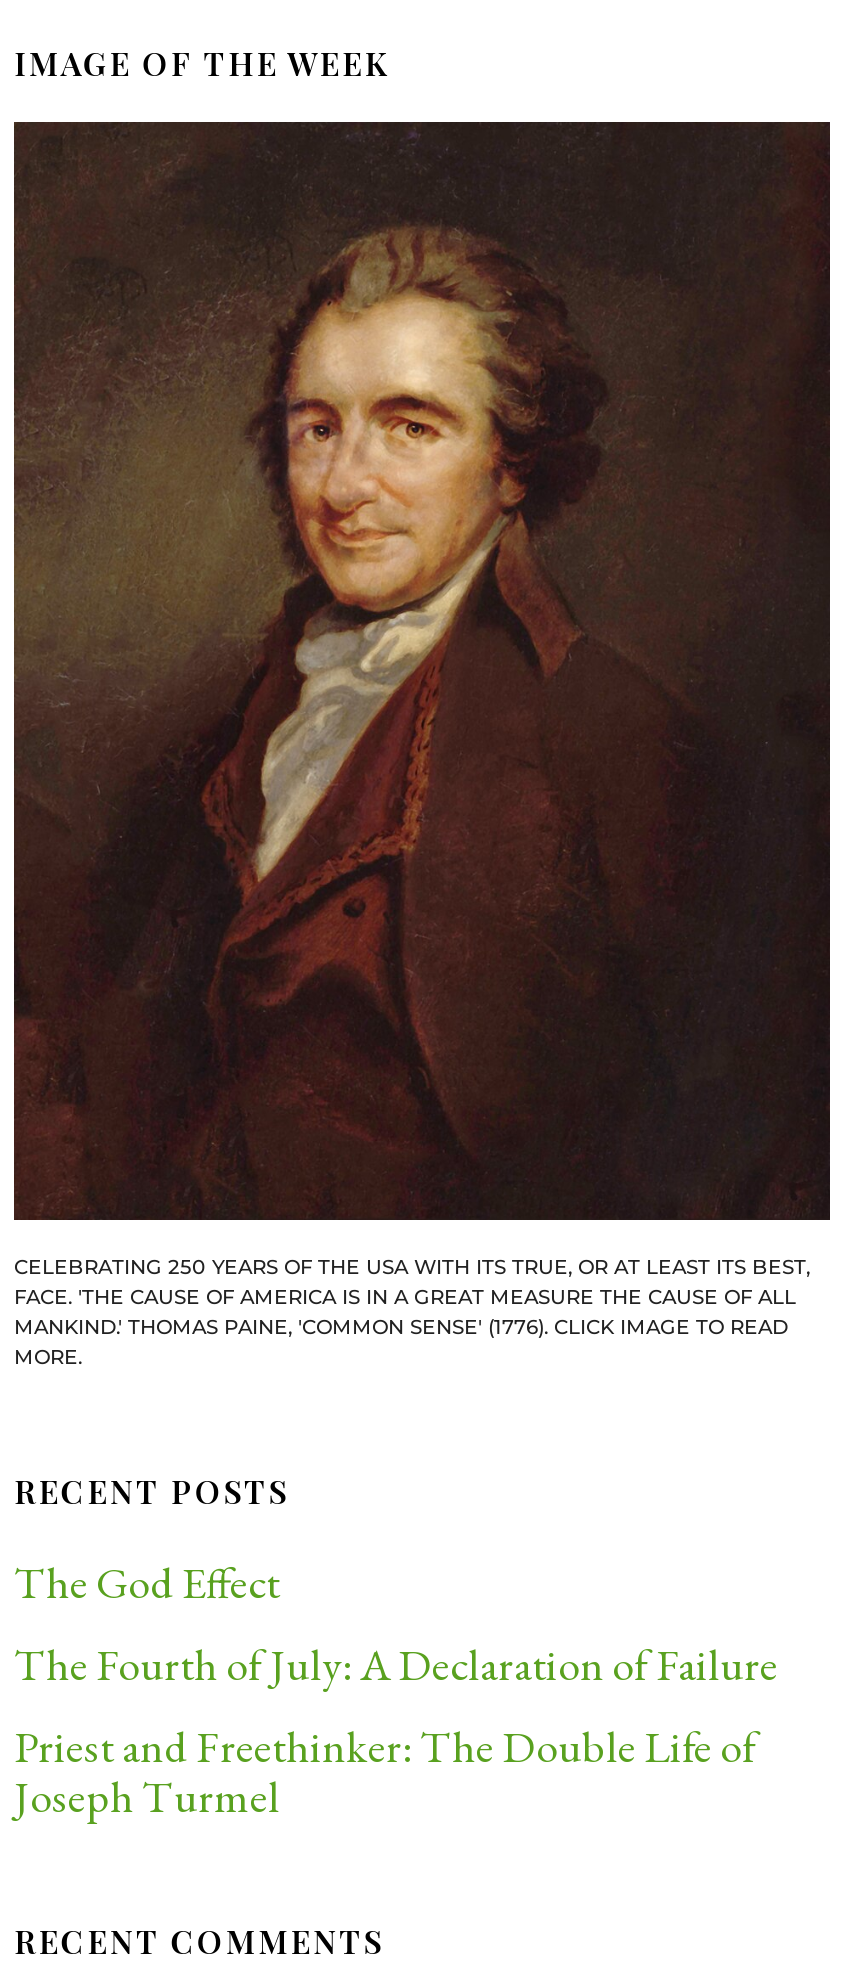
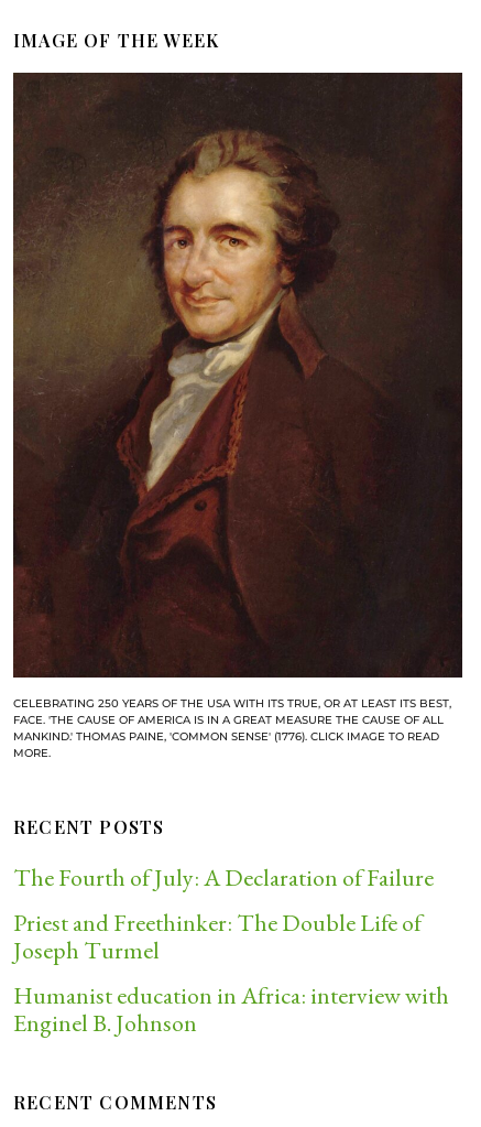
[14,1554,280,1612] The God Effect -> none
moved [14,1636,778,1826] -> [13,862,434,966]: The Fourth of July: A Declaration of Failure | Priest and Freethinker: The Double Life of | Joseph Turmel
none -> [13,980,449,1039] Humanist education in Africa: interview with | Enginel B. Johnson

